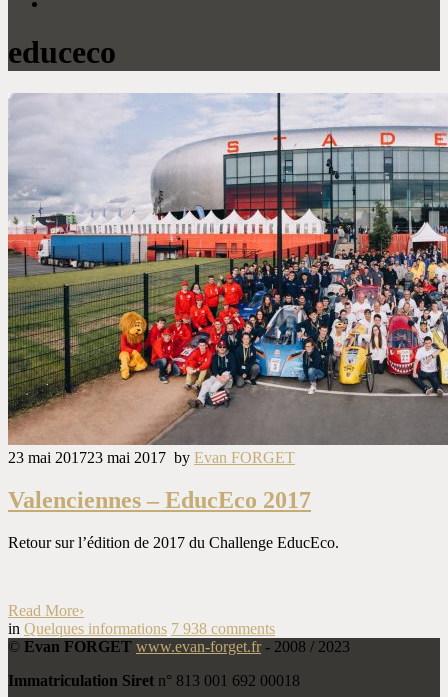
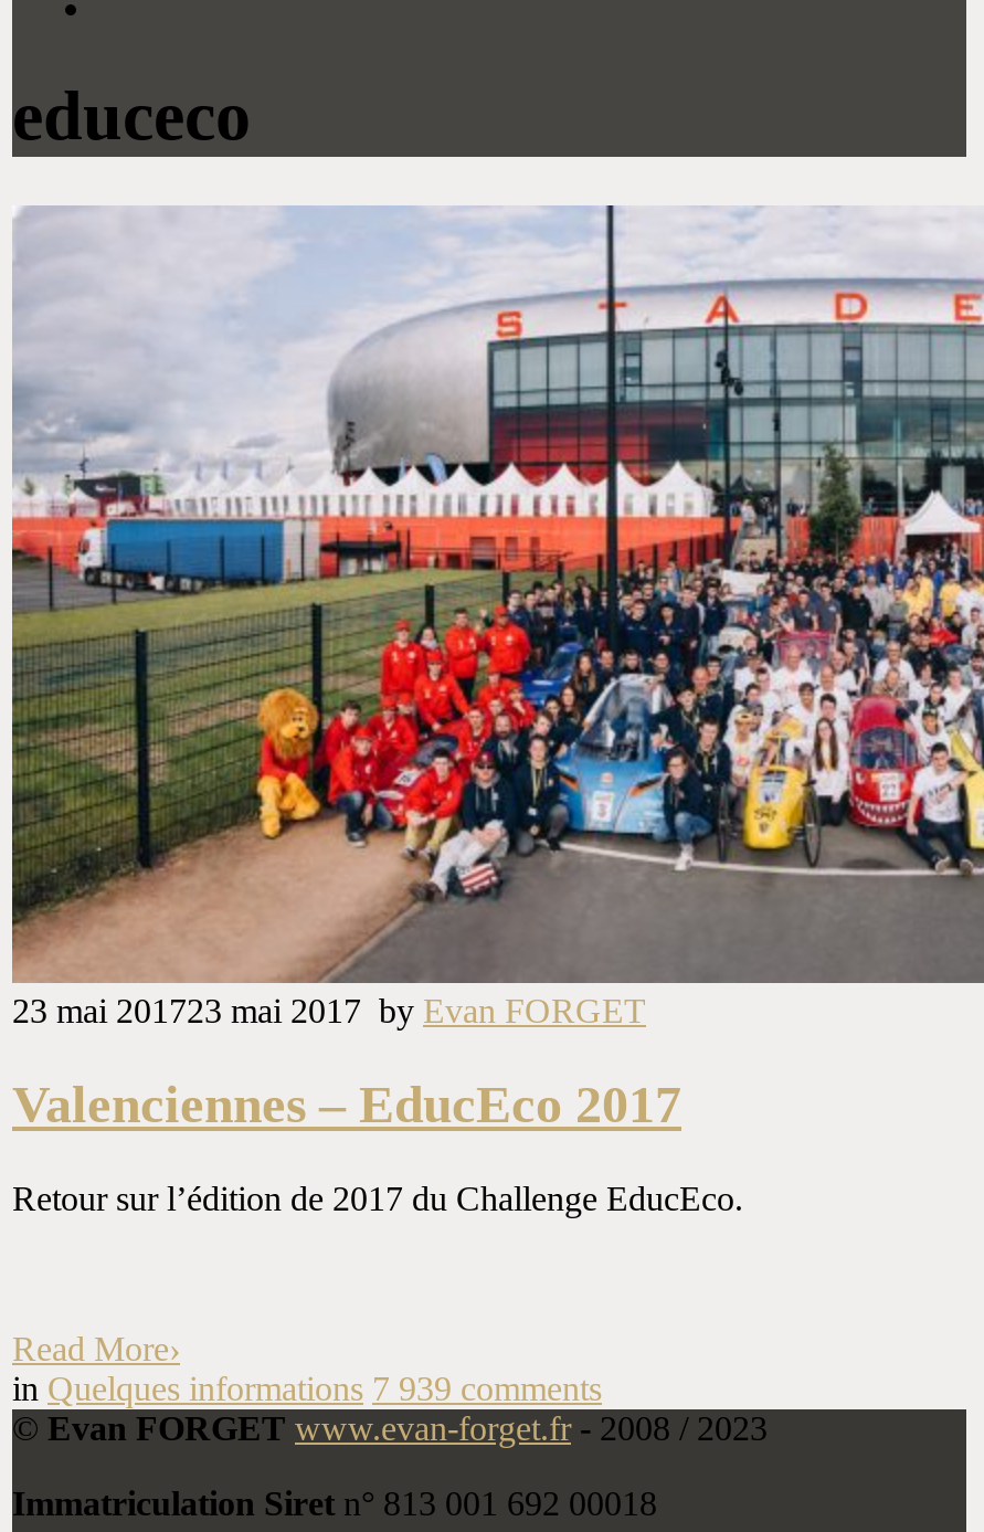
[8,620,275,637] in Quelques informations 7 938 comments -> [12,1369,602,1407] in Quelques informations 7 939 comments

